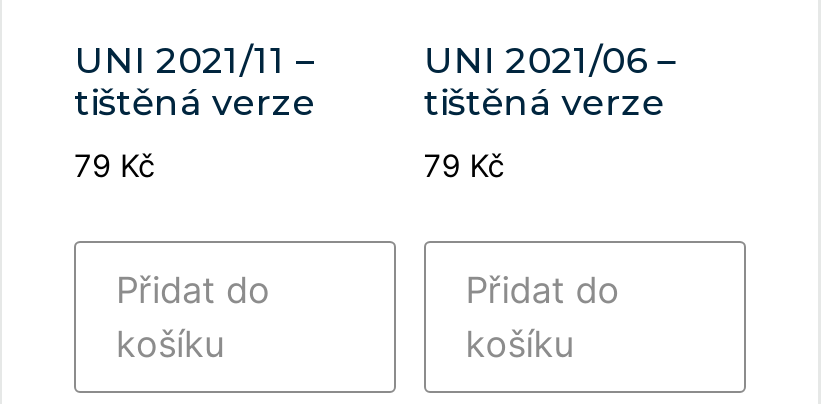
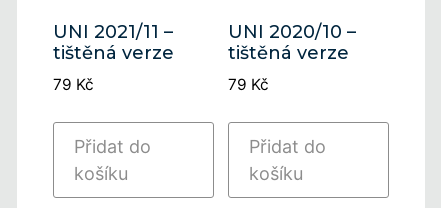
[423,39,675,83] UNI 2021/06 – -> [228,21,356,43] UNI 2020/10 –

